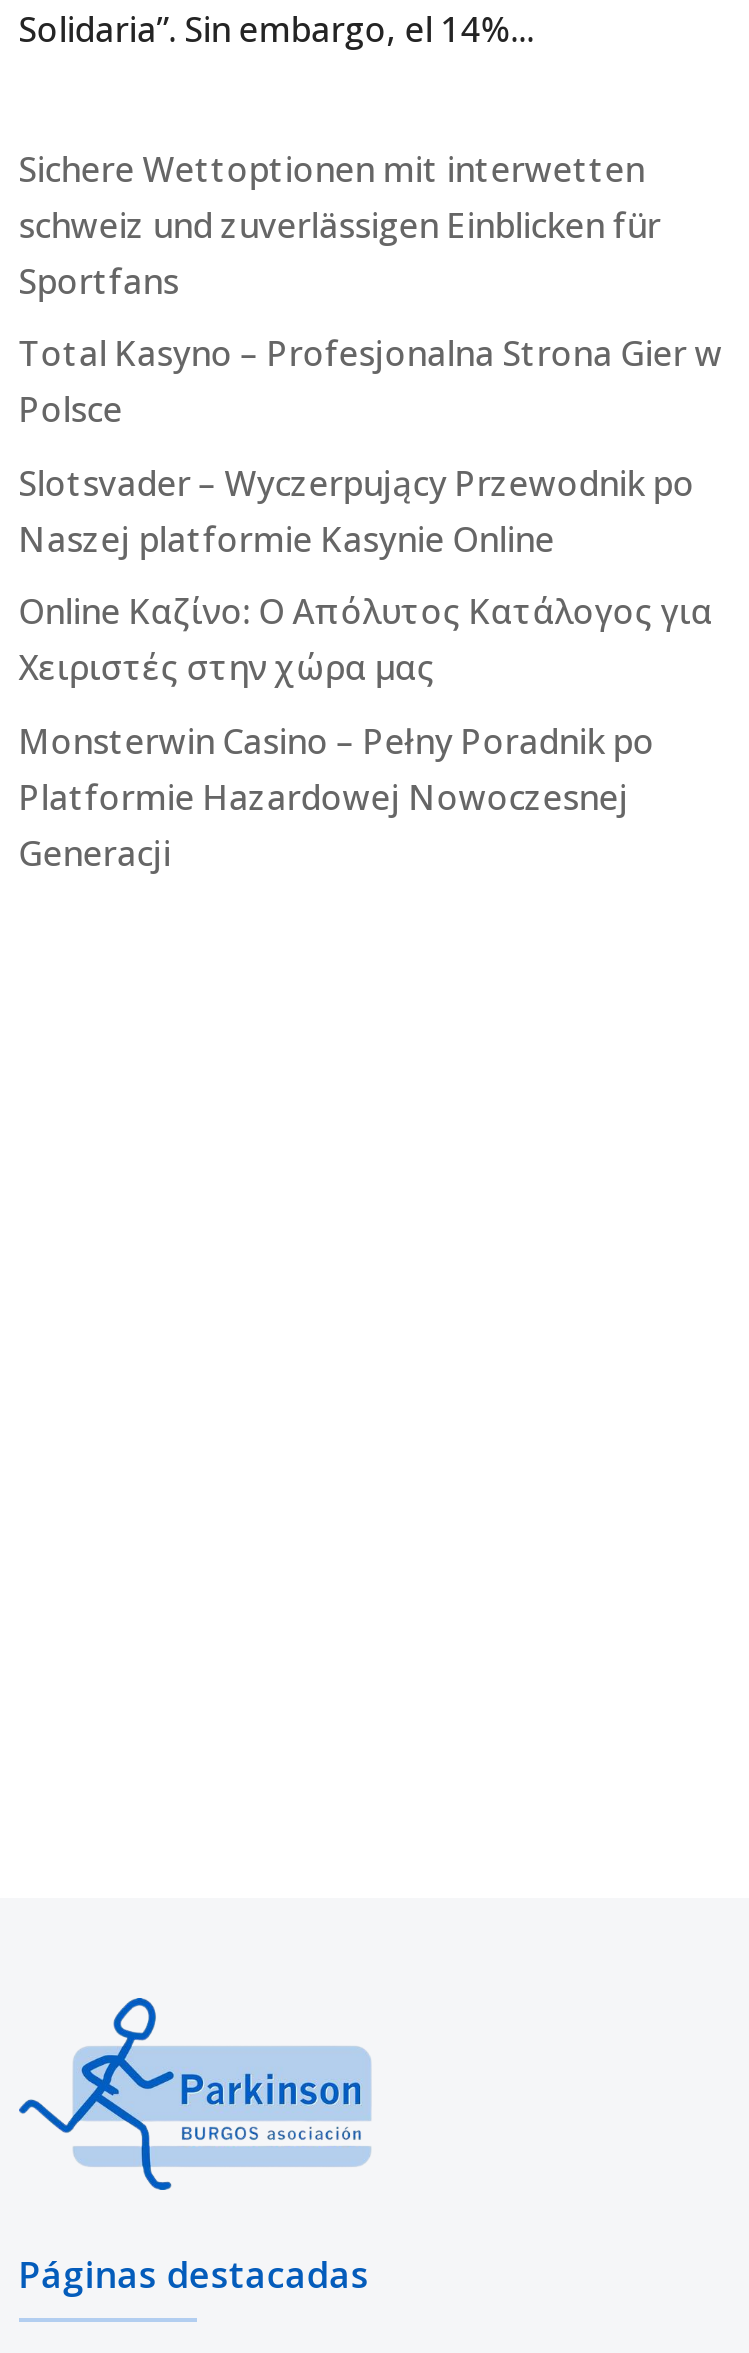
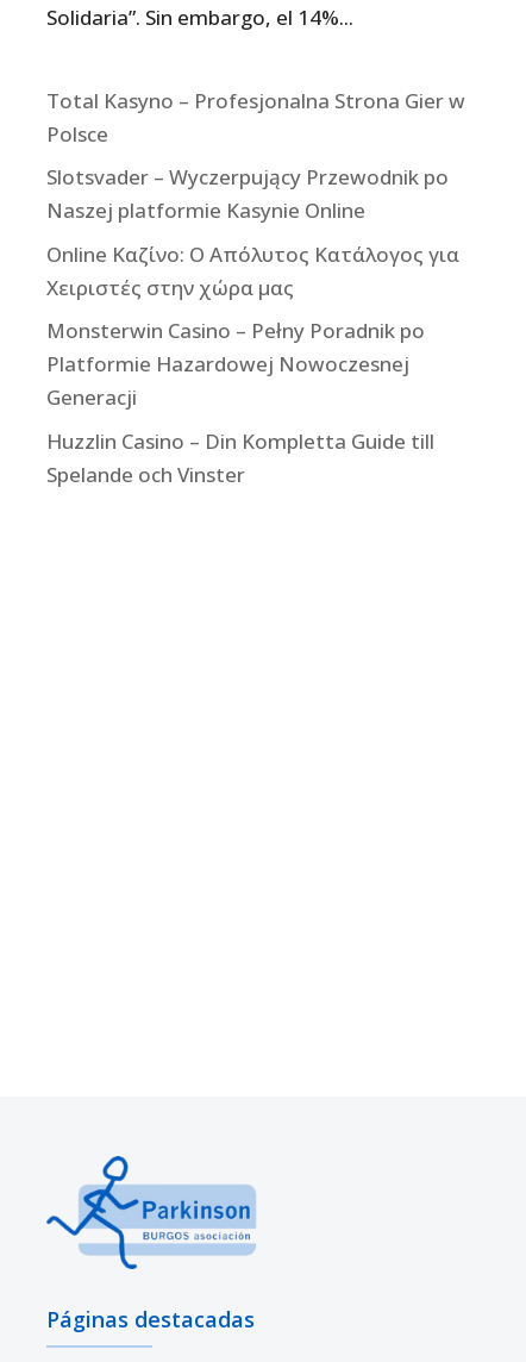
[19,146,661,304] Sichere Wettoptionen mit interwetten | schweiz und zuverlässigen Einblicken für | Sportfans -> none
moved [19,331,723,876] -> [46,87,465,411]: Total Kasyno – Profesjonalna Strona Gier w | Polsce | Slotsvader – Wyczerpujący Przewodnik po | ... | Platformie Hazardowej Nowoczesnej | Generacji
none -> [46,427,434,488] Huzzlin Casino – Din Kompletta Guide till | Spelande och Vinster

